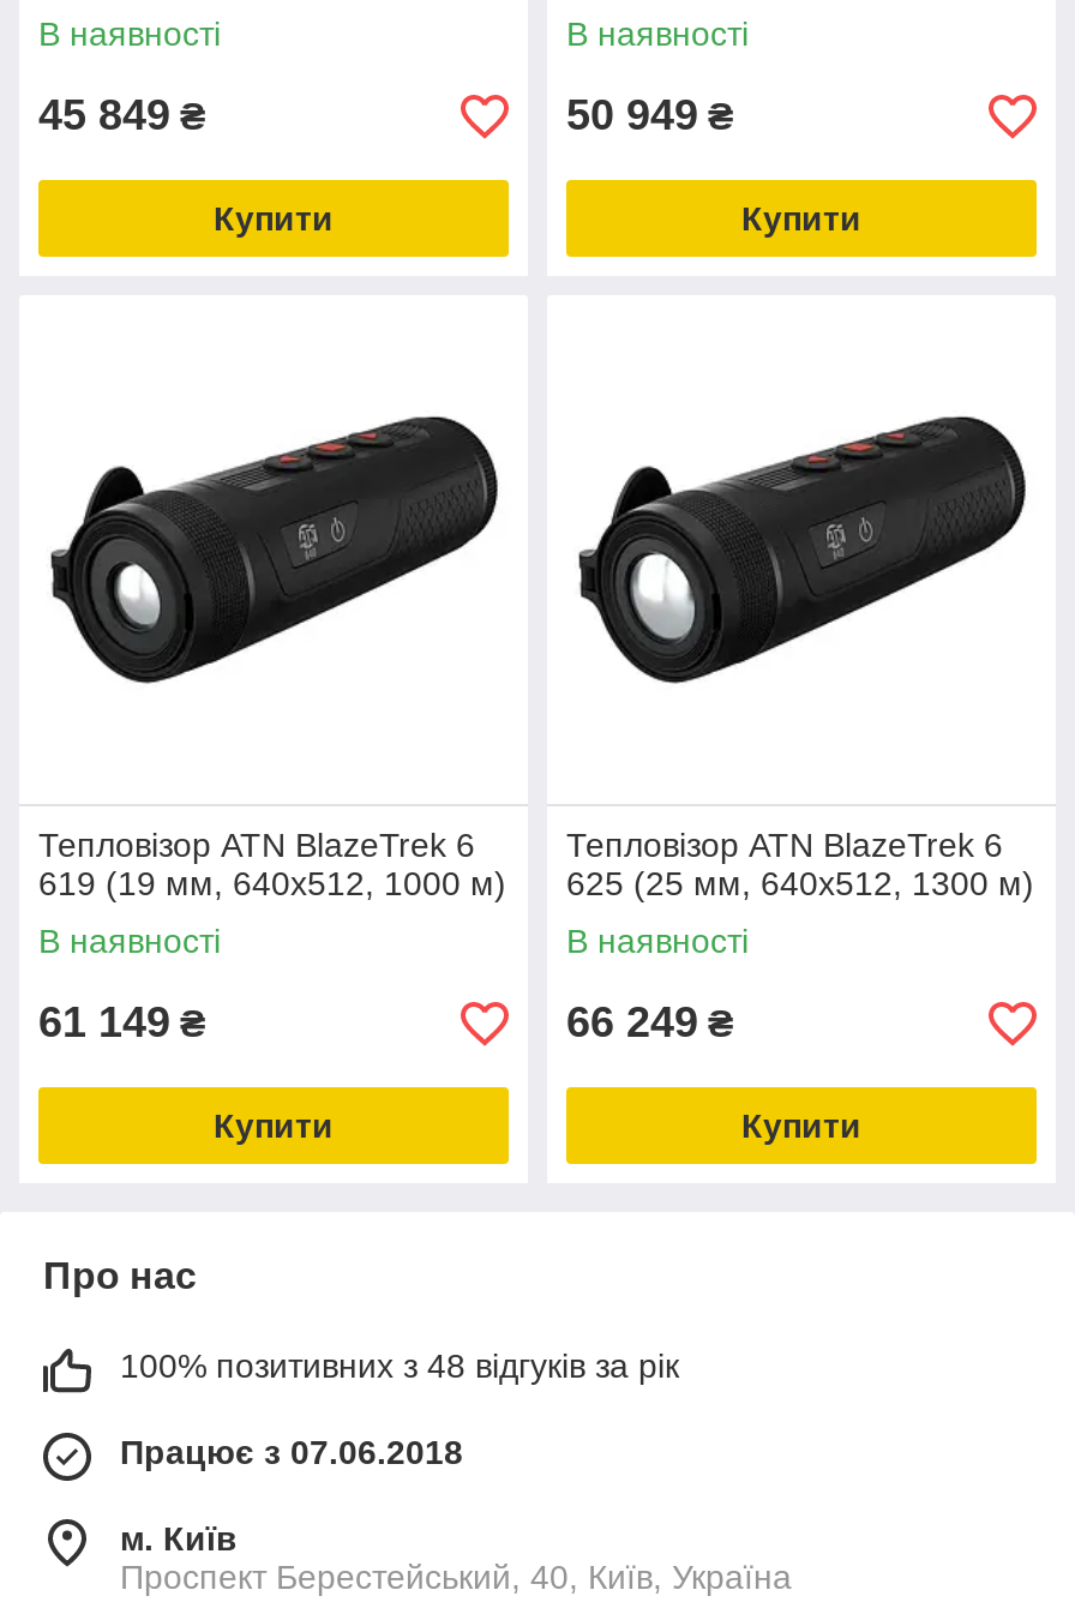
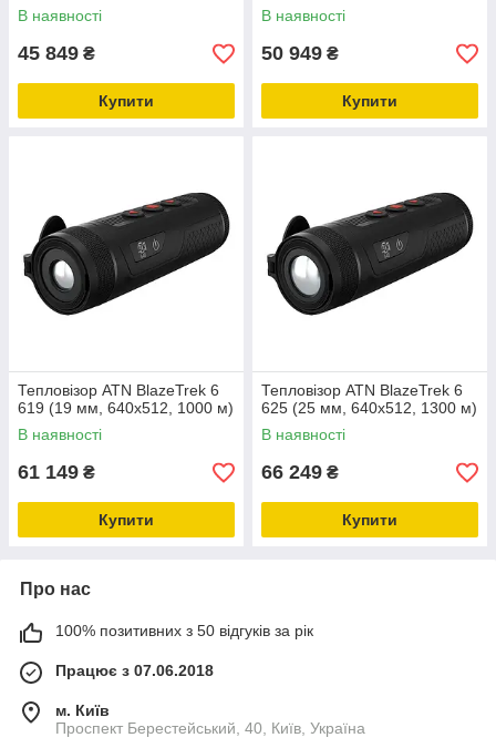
[120,1346,679,1385] 100% позитивних з 48 відгуків за рік -> [55,622,313,639] 100% позитивних з 50 відгуків за рік

